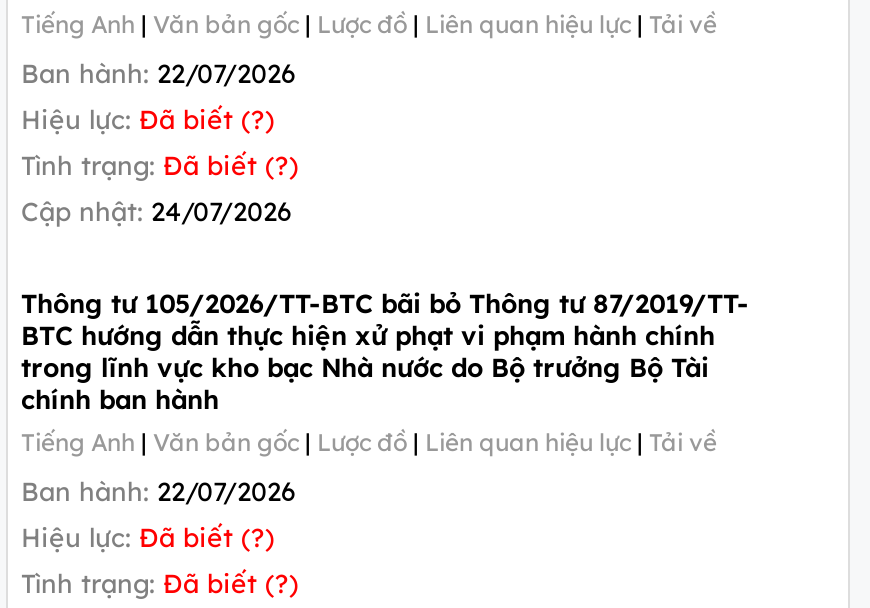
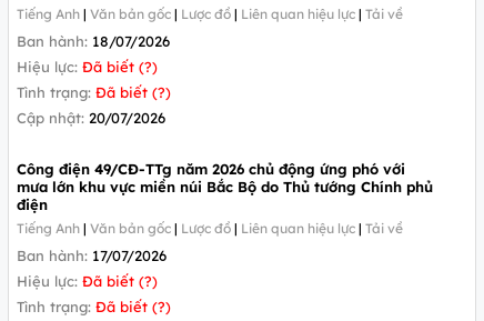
[21,57,295,89] Ban hành: 22/07/2026 -> [16,32,169,50] Ban hành: 18/07/2026
[21,195,291,227] Cập nhật: 24/07/2026 -> [16,108,165,126] Cập nhật: 20/07/2026
[21,287,749,415] Thông tư 105/2026/TT-BTC bãi bỏ Thông tư 87/2019/TT- | BTC hướng dẫn thực hiện xử phạt vi phạm hành chính | trong lĩnh vực kho bạc Nhà nước do Bộ trưởng Bộ Tài | chính ban hành -> [16,160,432,213] Công điện 49/CĐ-TTg năm 2026 chủ động ứng phó với | mưa lớn khu vực miền núi Bắc Bộ do Thủ tướng Chính phủ | điện
[21,475,295,507] Ban hành: 22/07/2026 -> [16,246,166,264] Ban hành: 17/07/2026

